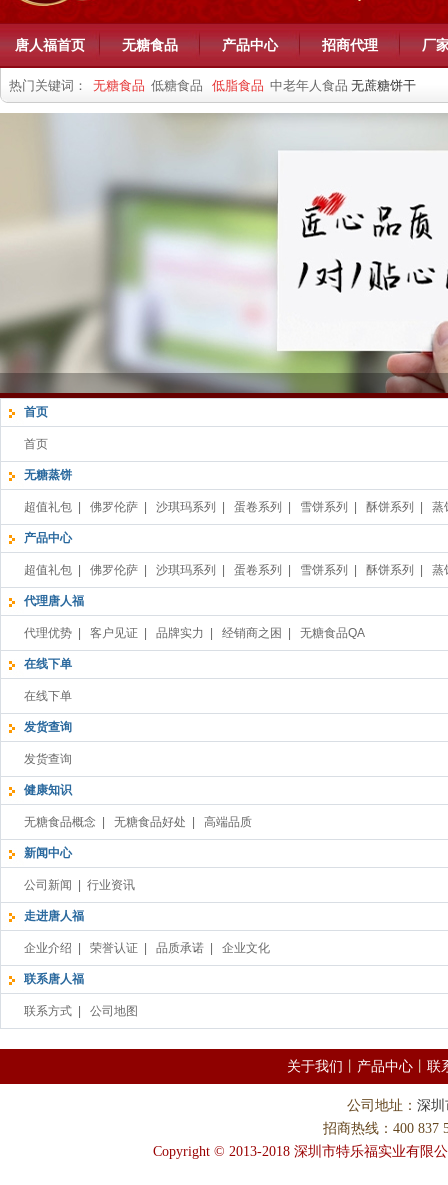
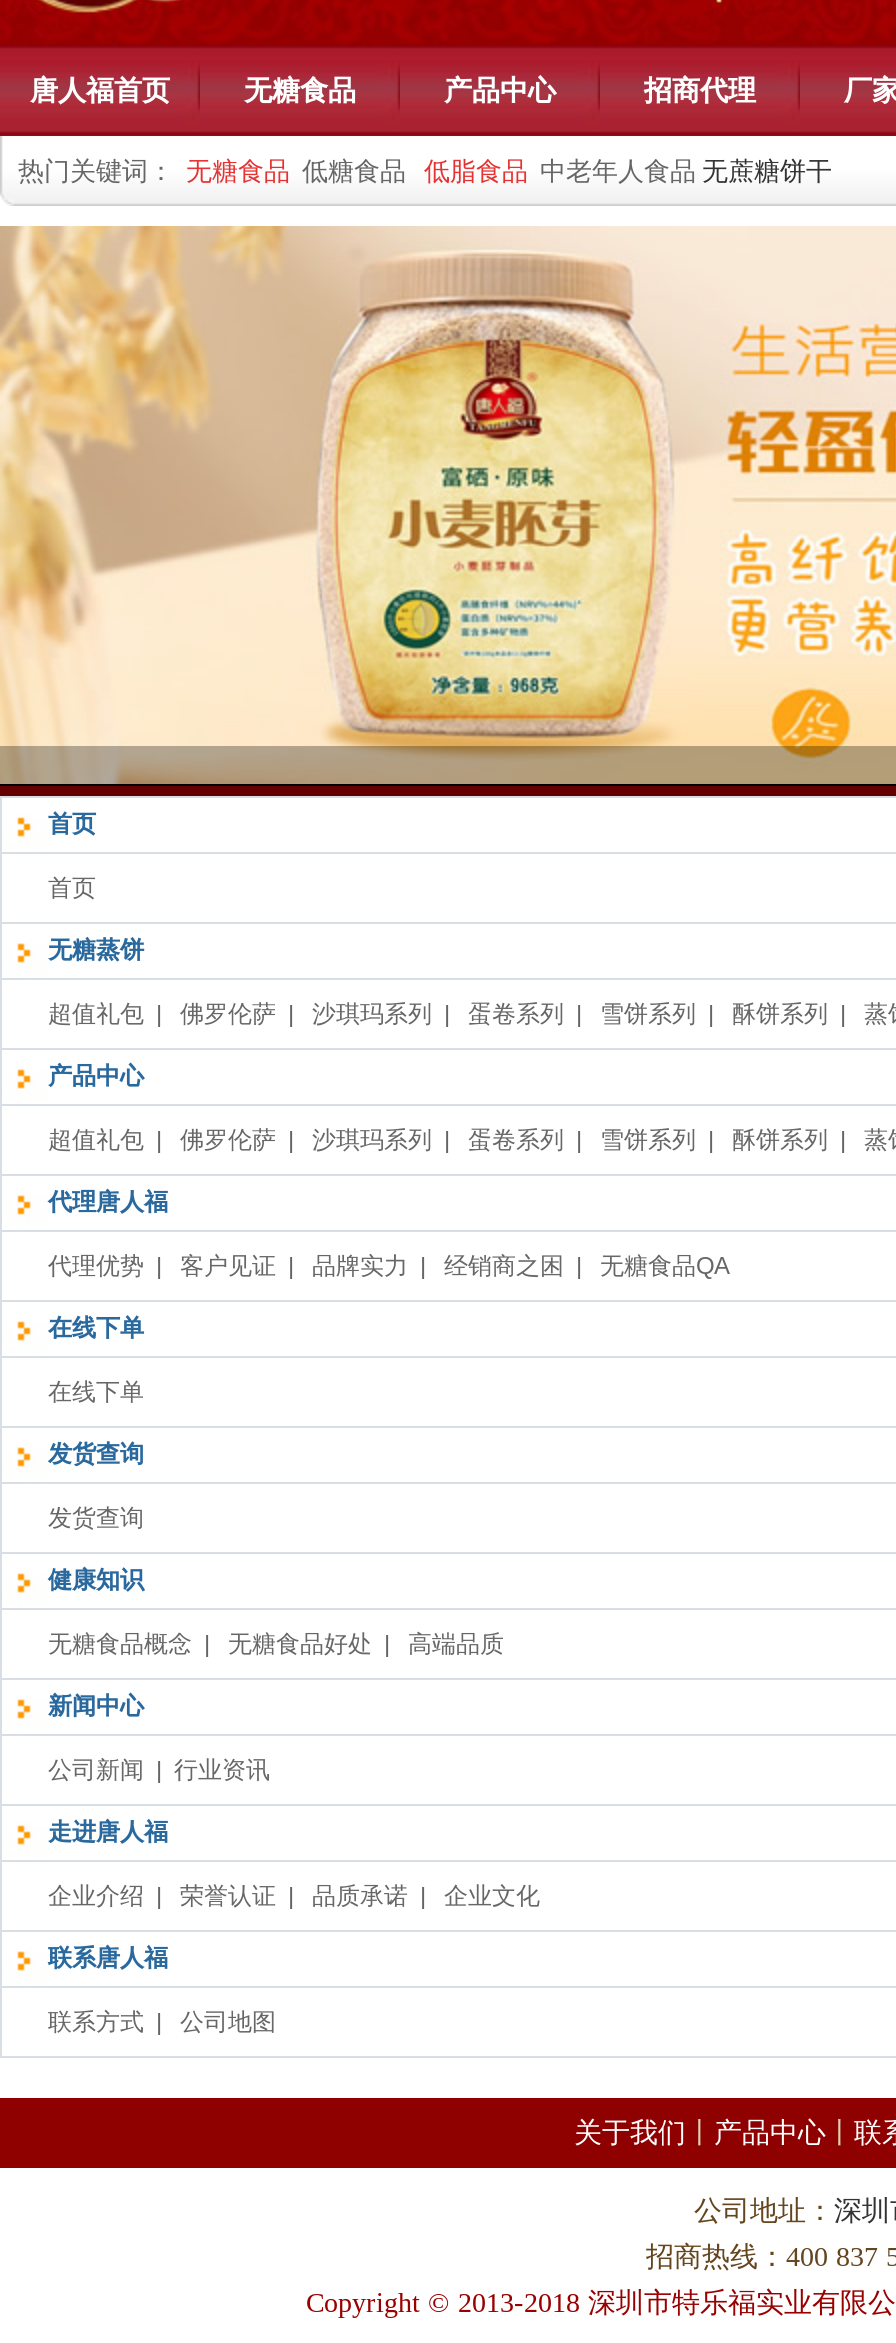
[3,113,445,394] [image] -> [6,226,890,786] [image]

